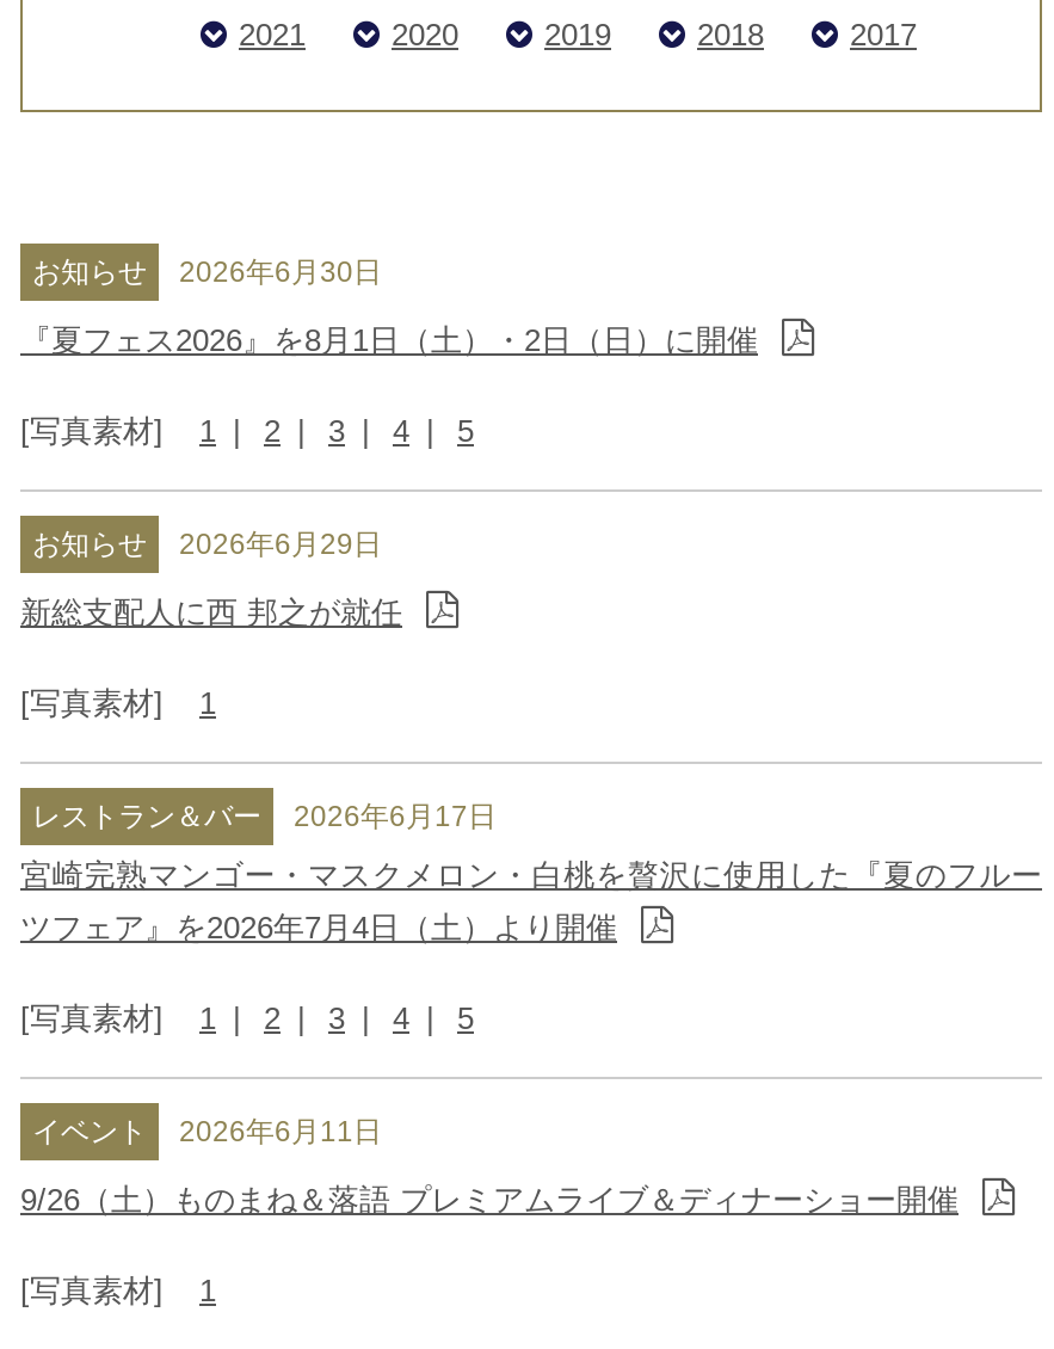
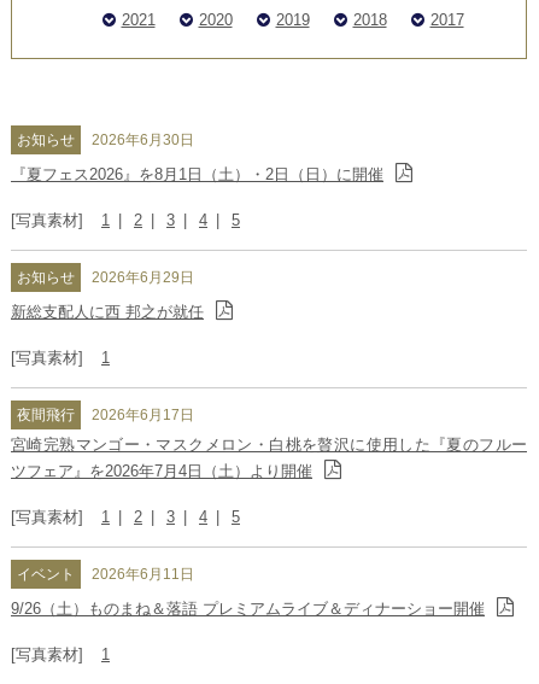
[32,800,261,833] レストラン＆バー -> [17,407,75,423] 夜間飛行

